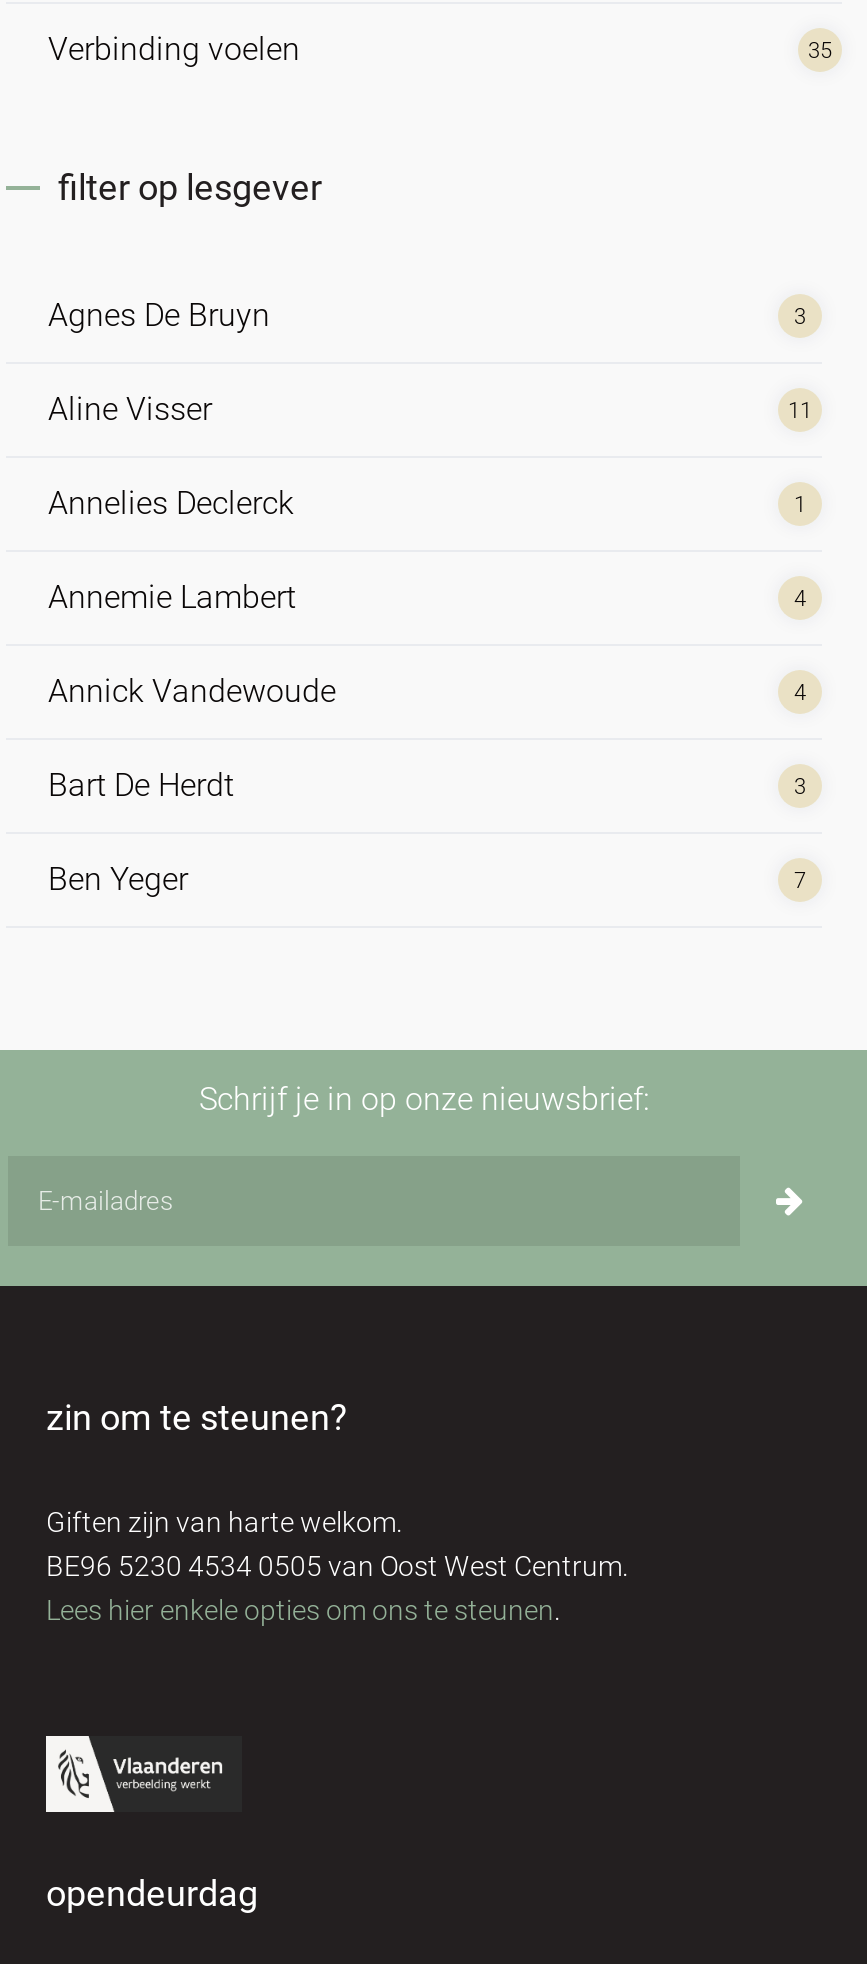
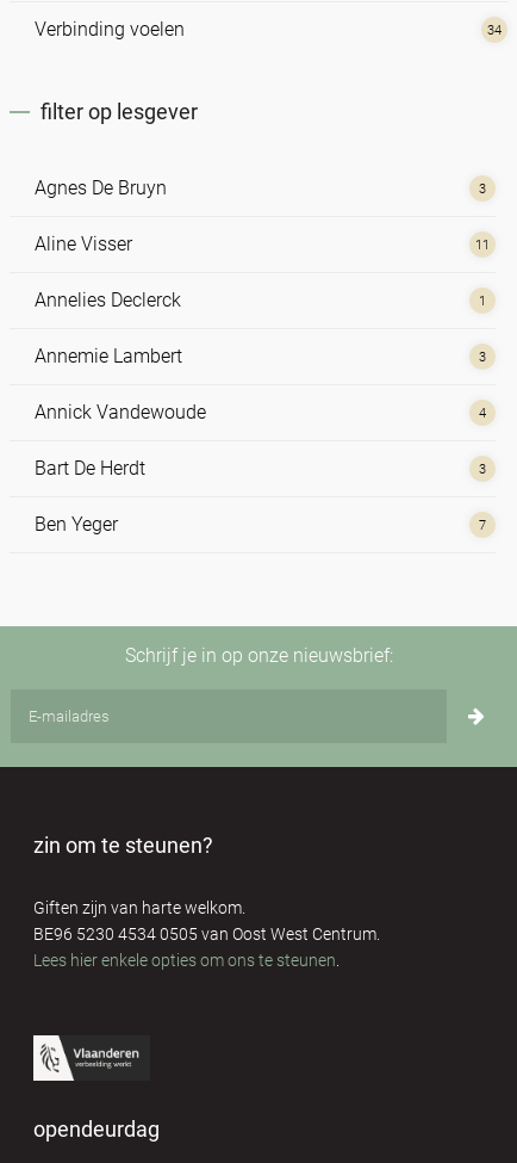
[808,38,832,64] 35 -> [487,23,502,38] 34
[794,586,806,612] 4 -> [479,349,486,365] 3

